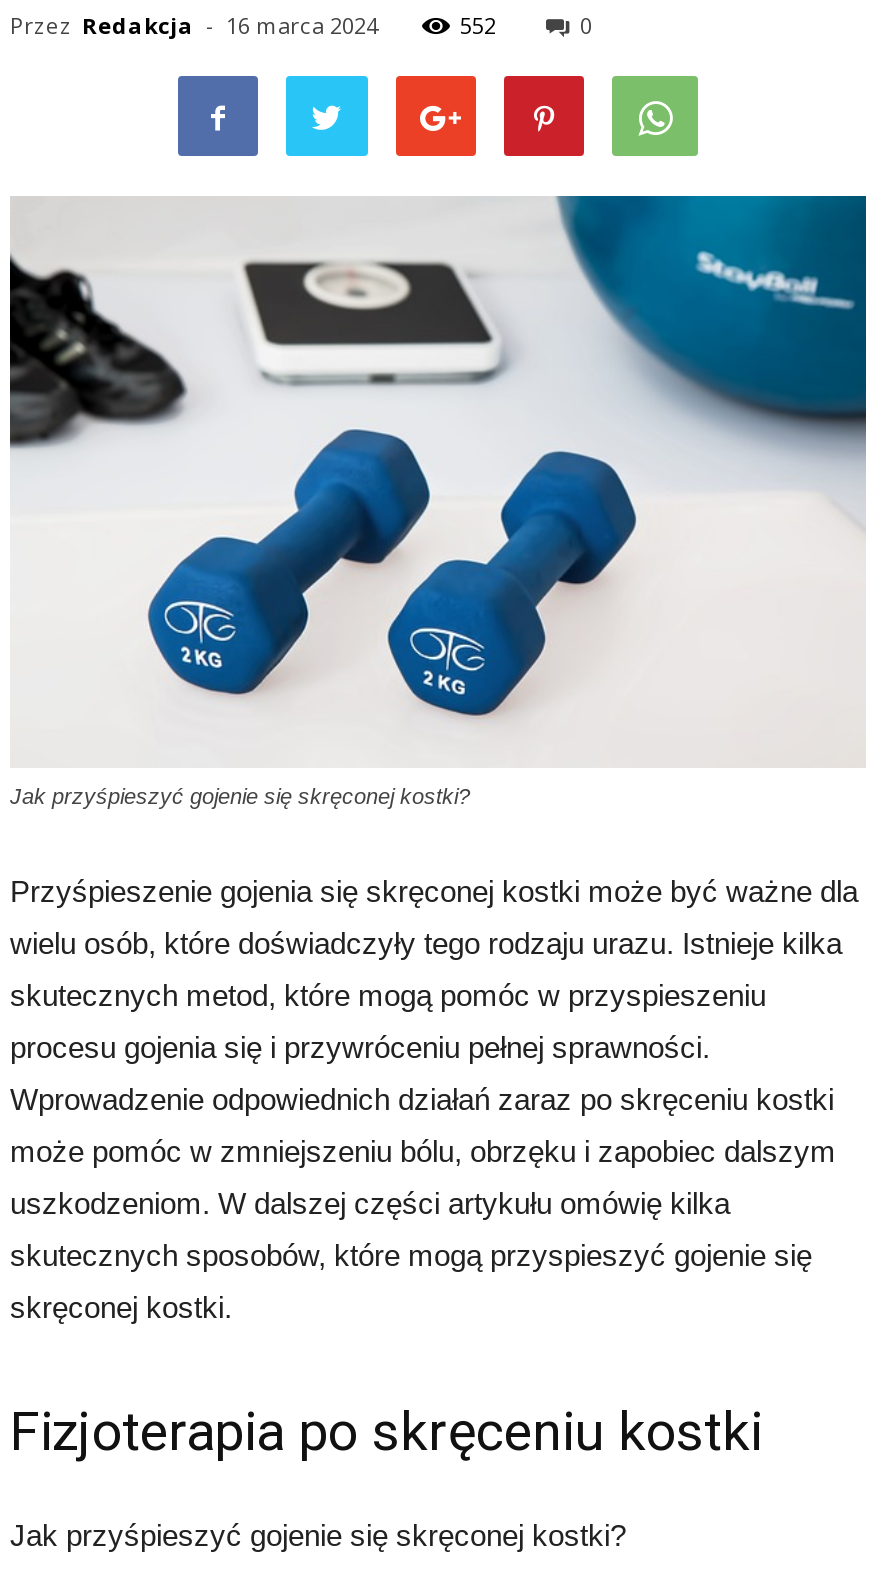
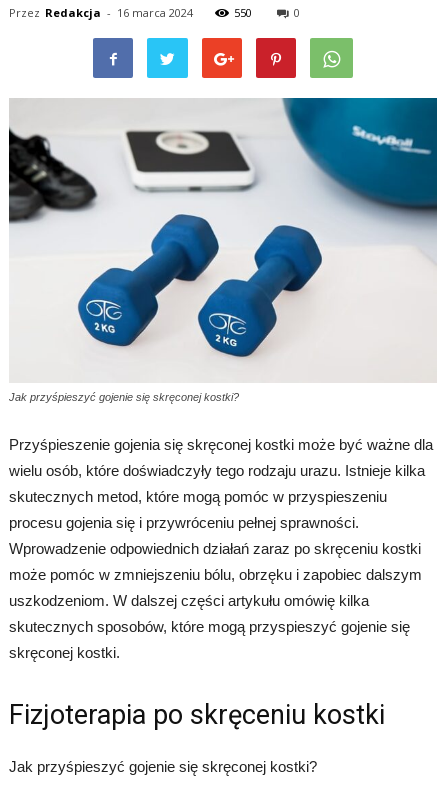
[460,10,496,40] 552 -> [234,5,252,20] 550

